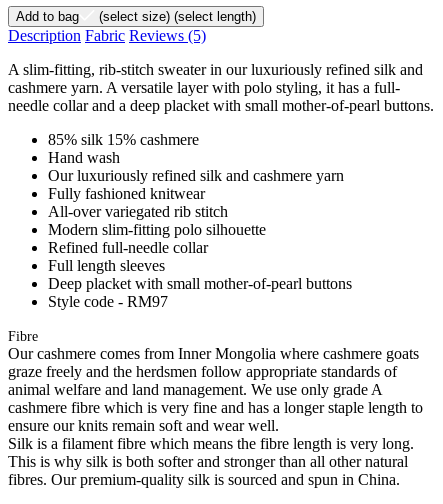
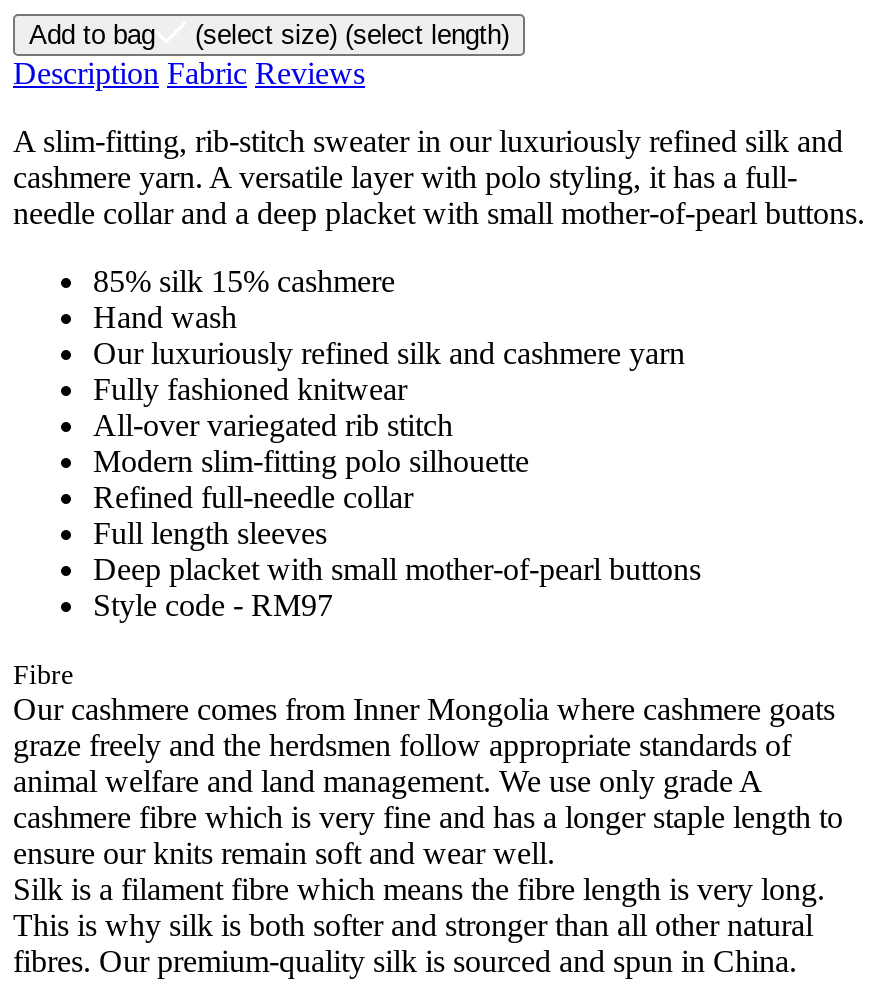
[8,27,206,44] Description Fabric Reviews(5) -> [13,56,365,90] Description Fabric Reviews

